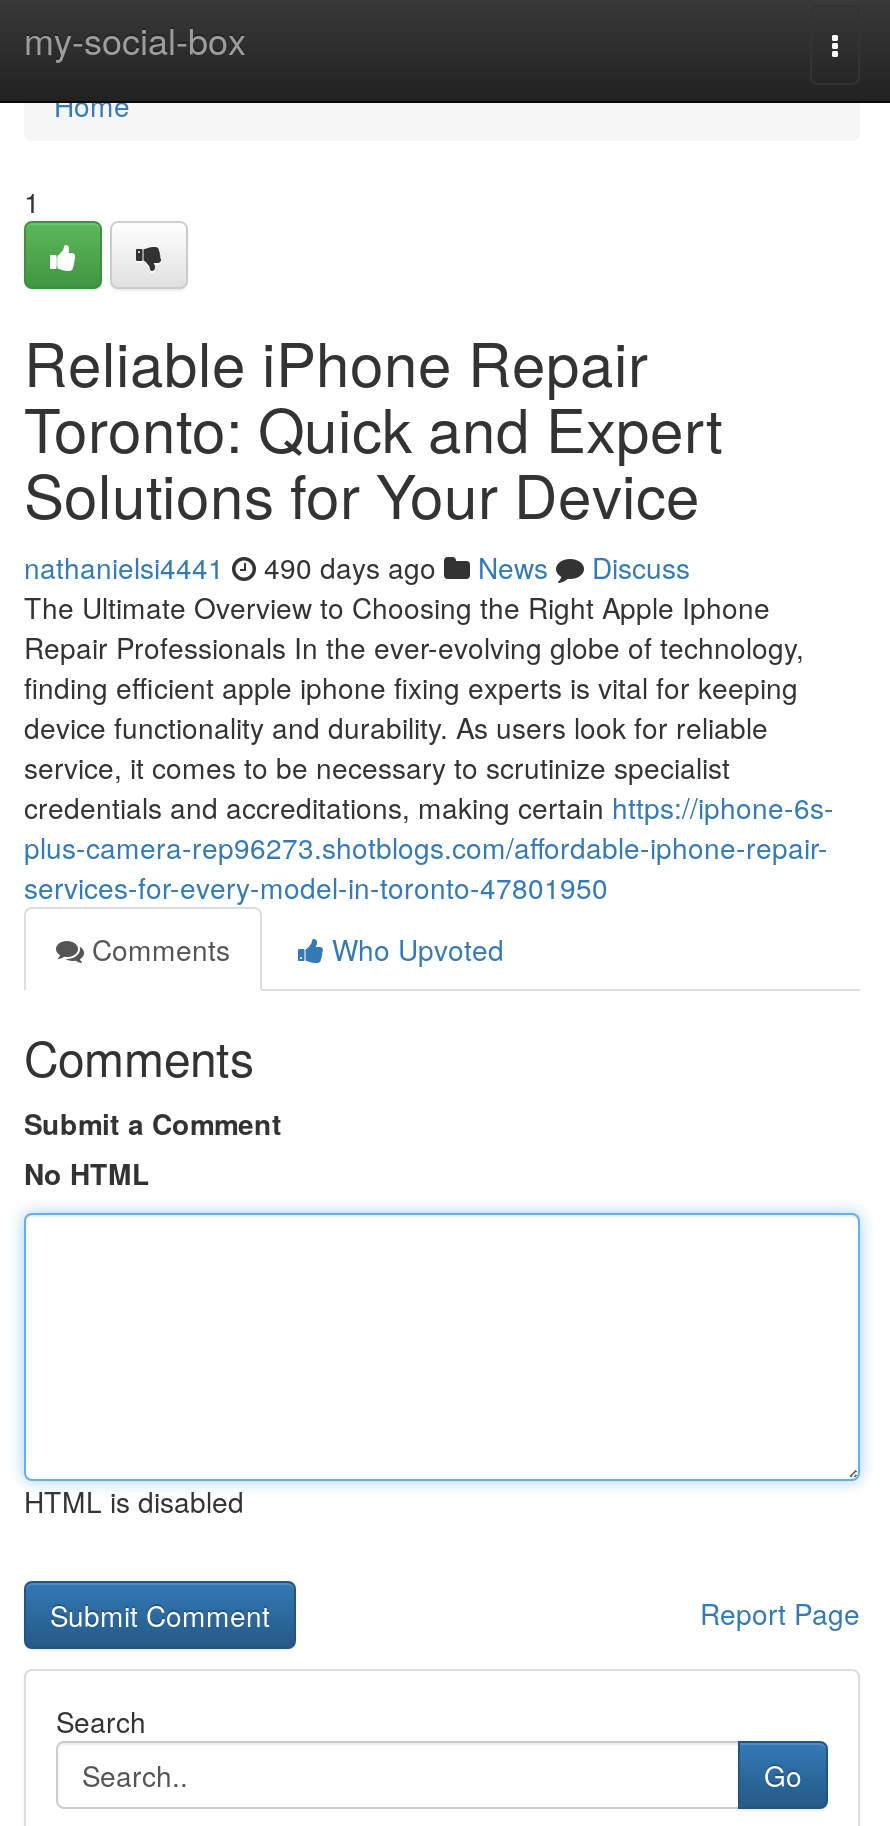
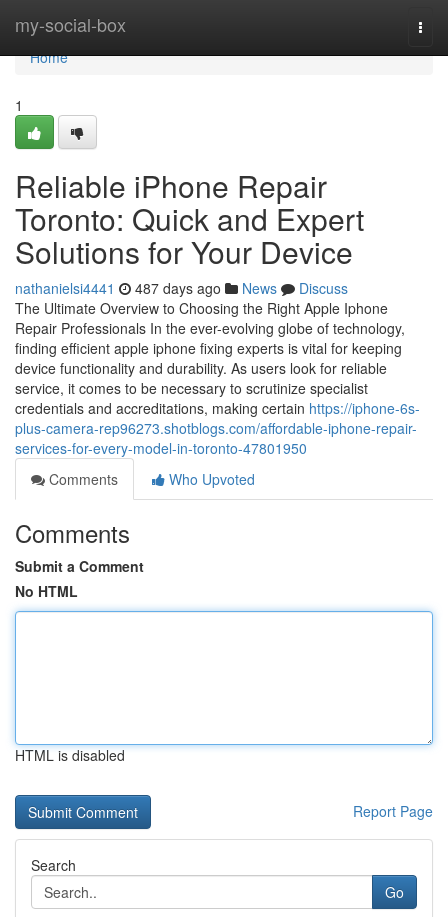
[24,547,690,587] nathanielsi4441 490 days ago News Discuss -> [15,278,348,298] nathanielsi4441 487 days ago News Discuss

